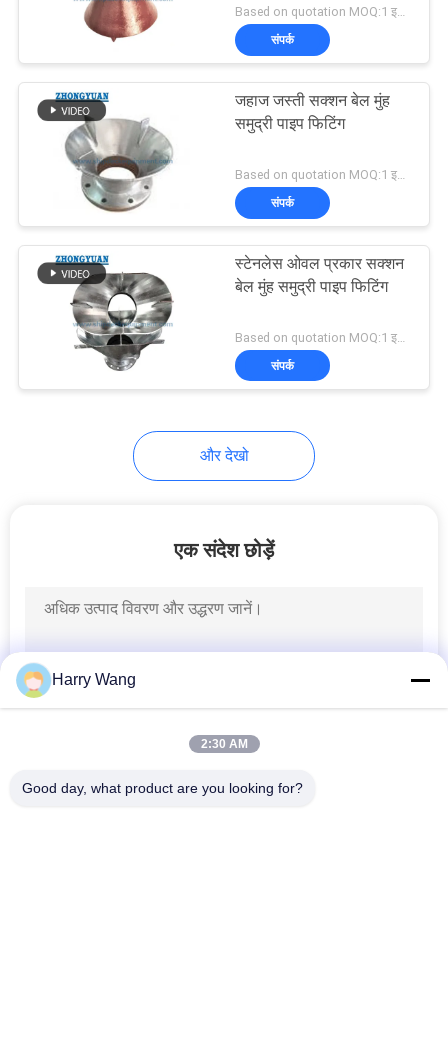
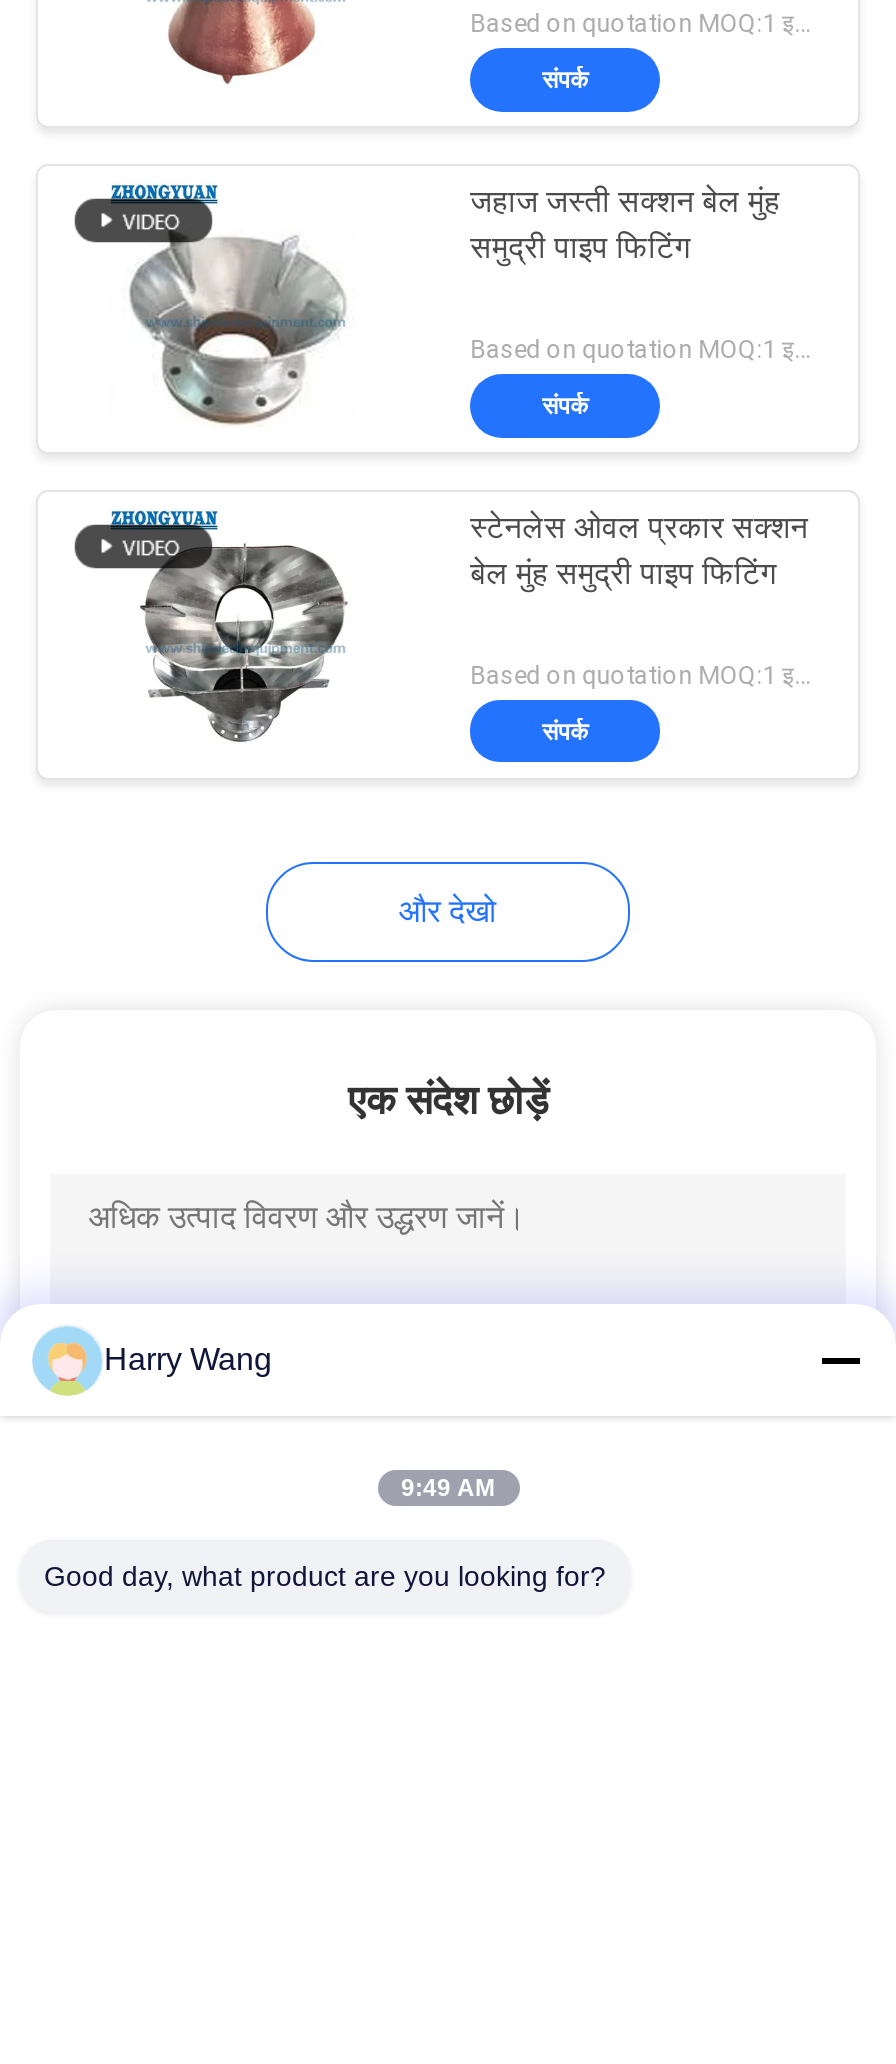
[200,737,247,751] 2:30 AM -> [401,1474,495,1502] 9:49 AM

